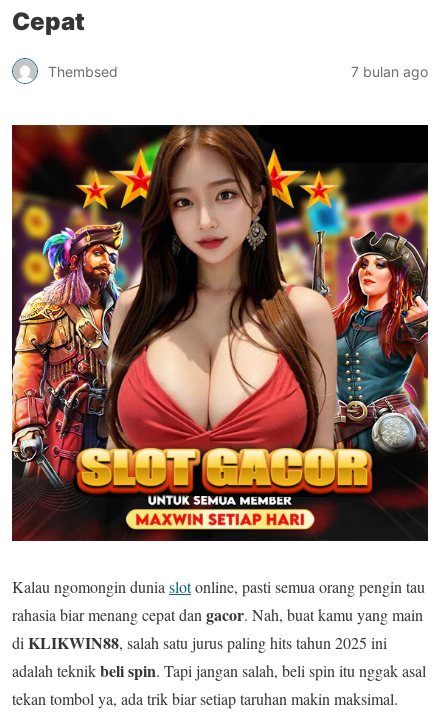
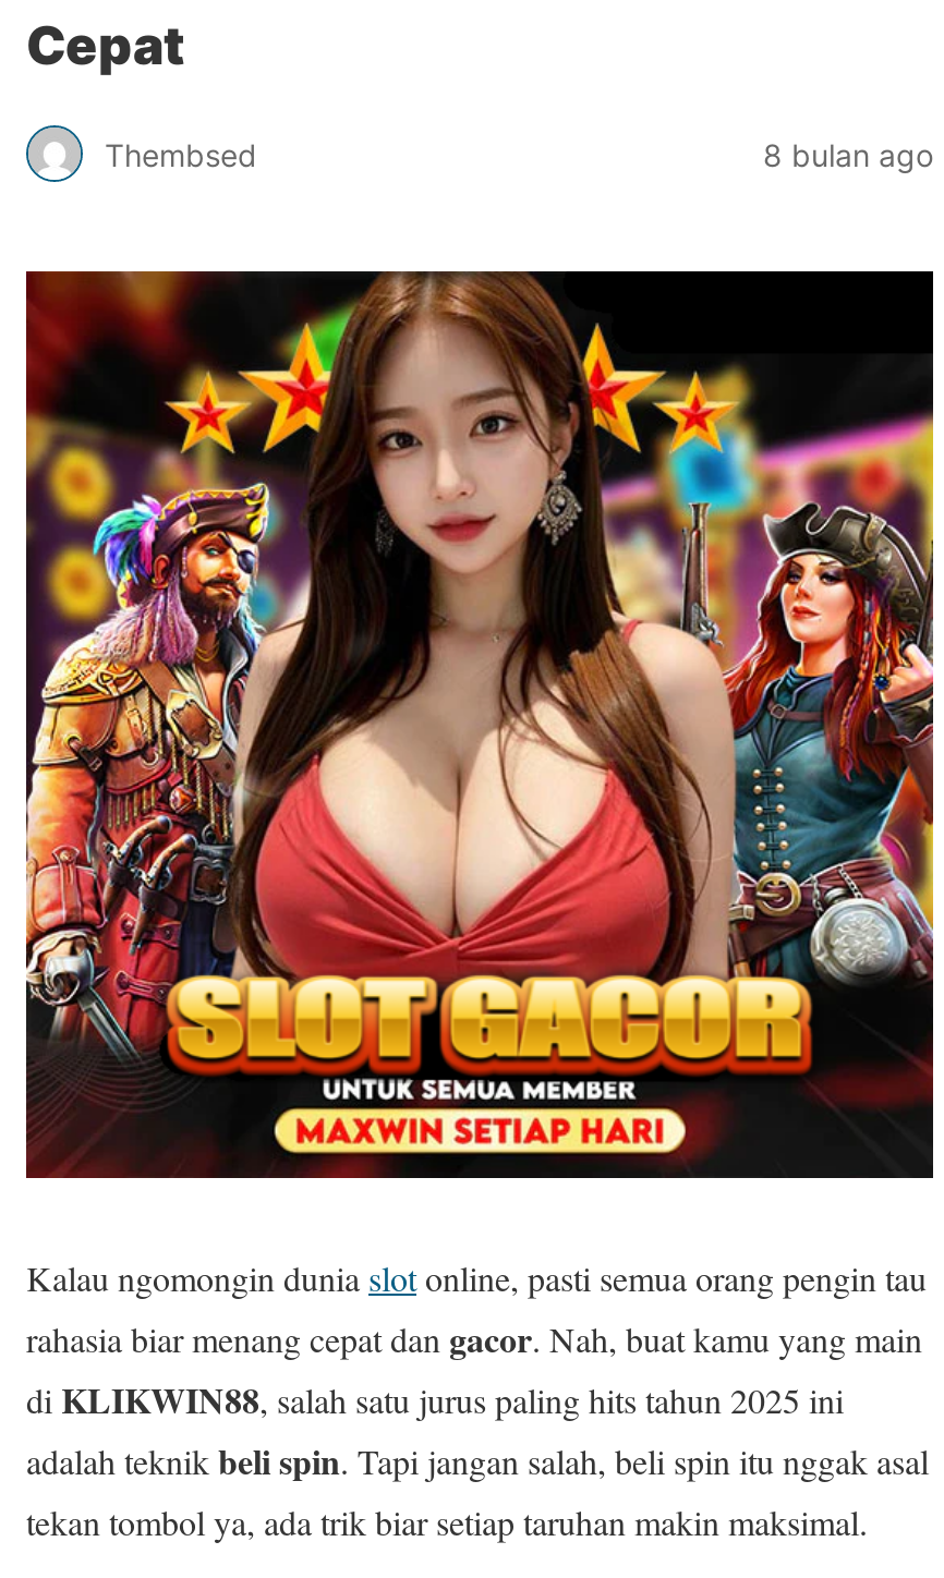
[351,62,428,79] 7 bulan ago -> [763,135,933,172] 8 bulan ago

